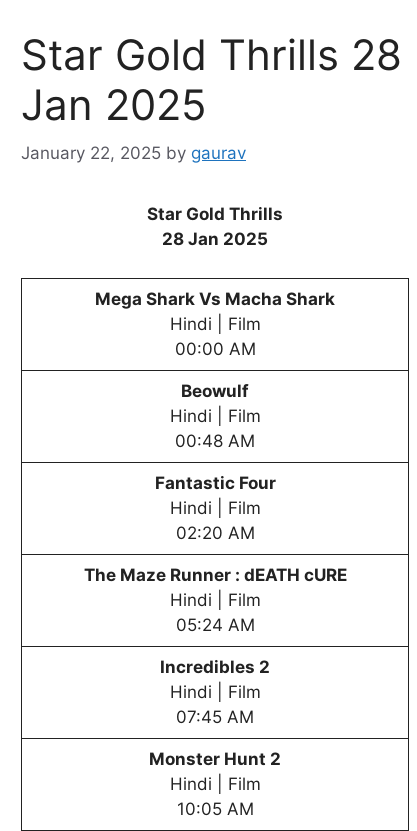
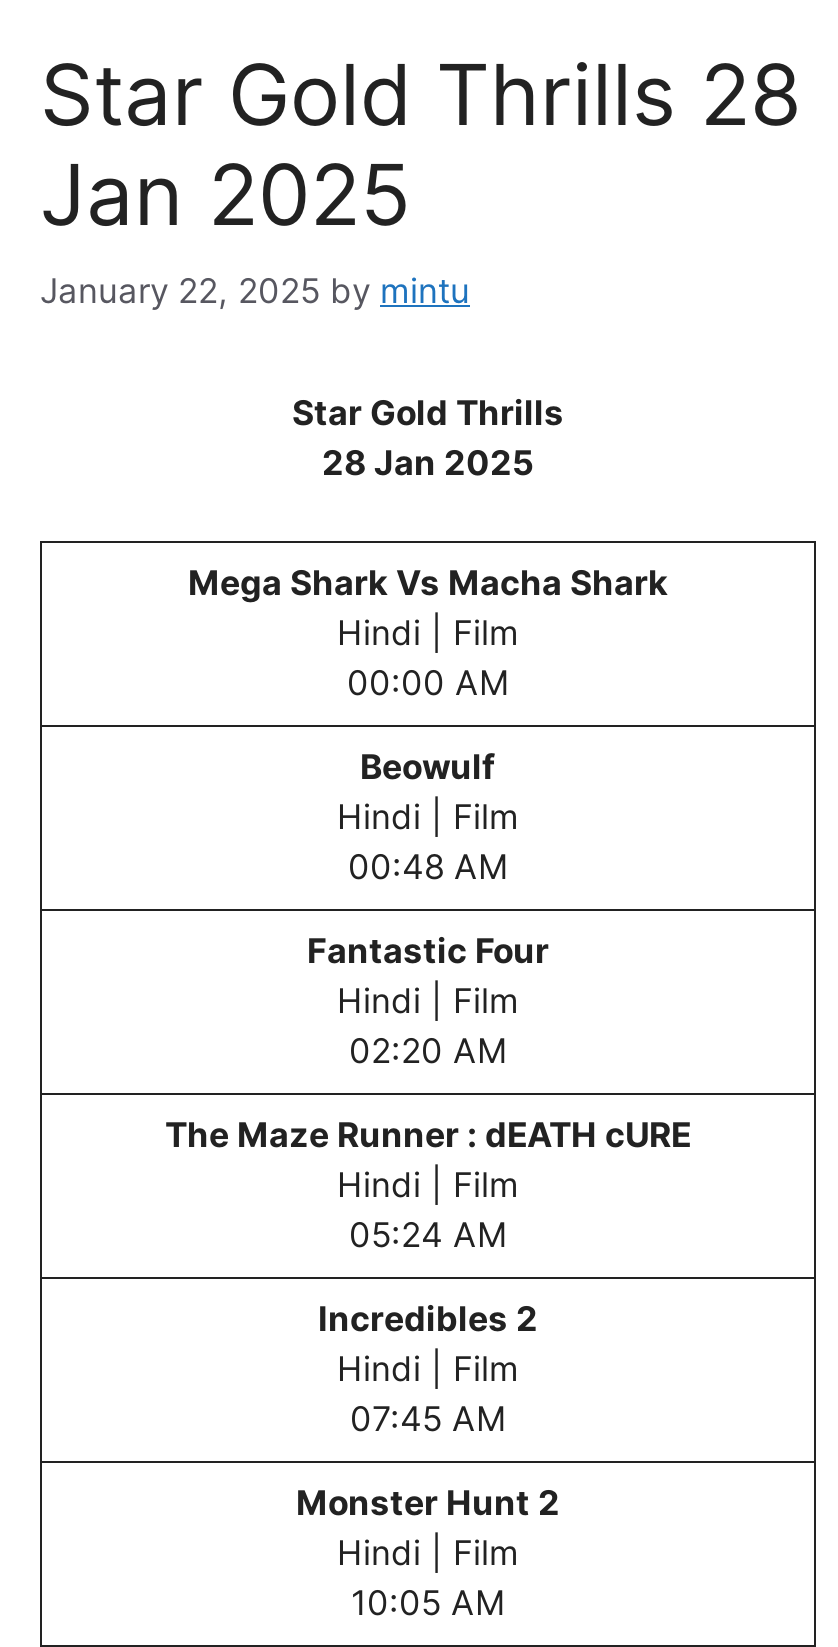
[21,143,246,163] January 22, 2025 by gaurav -> [40,271,470,311] January 22, 2025 by mintu

